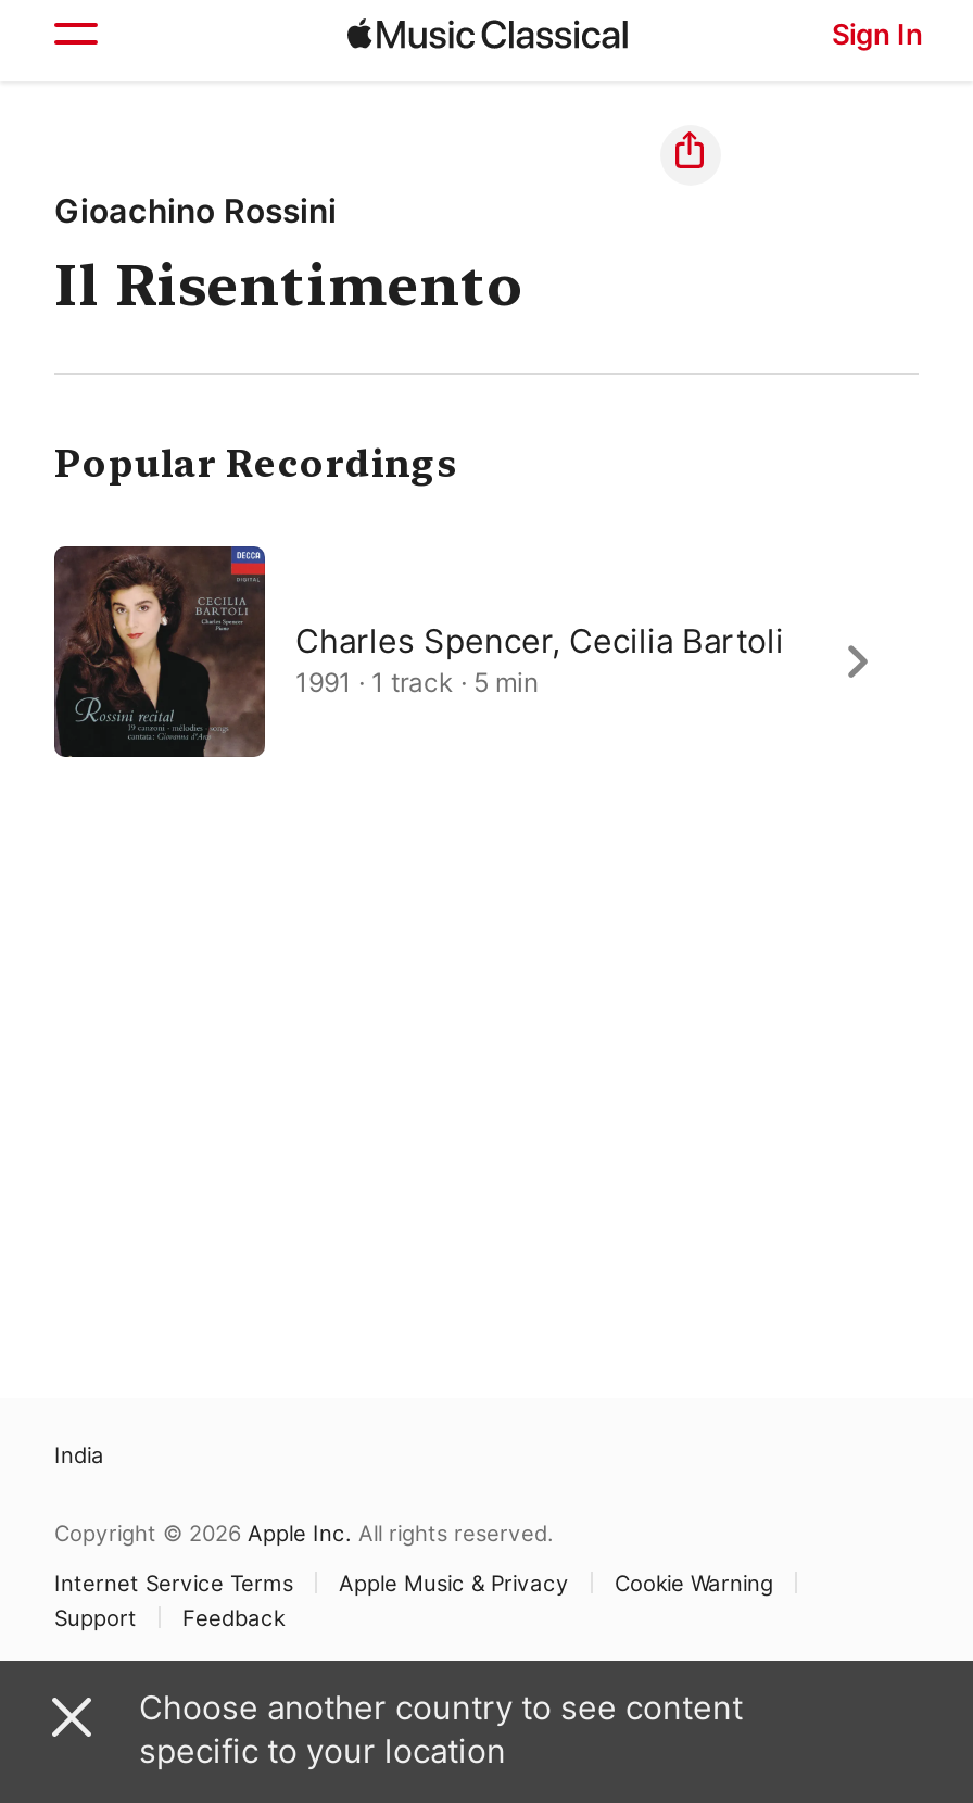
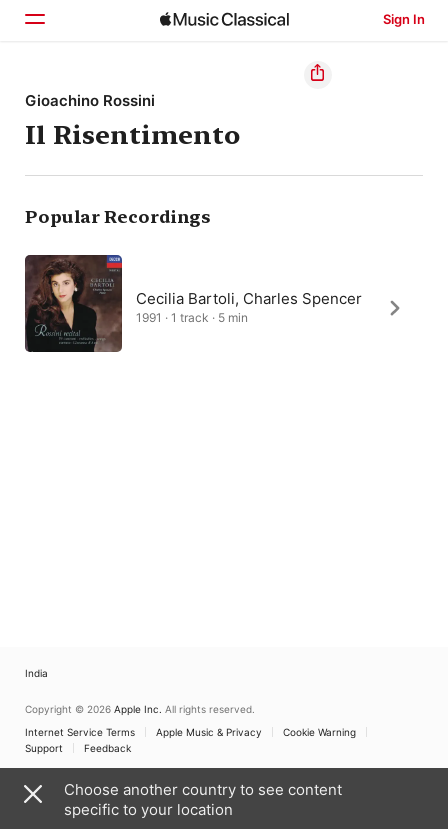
[295,620,784,661] Charles Spencer, Cecilia Bartoli -> [136,289,362,308] Cecilia Bartoli, Charles Spencer

